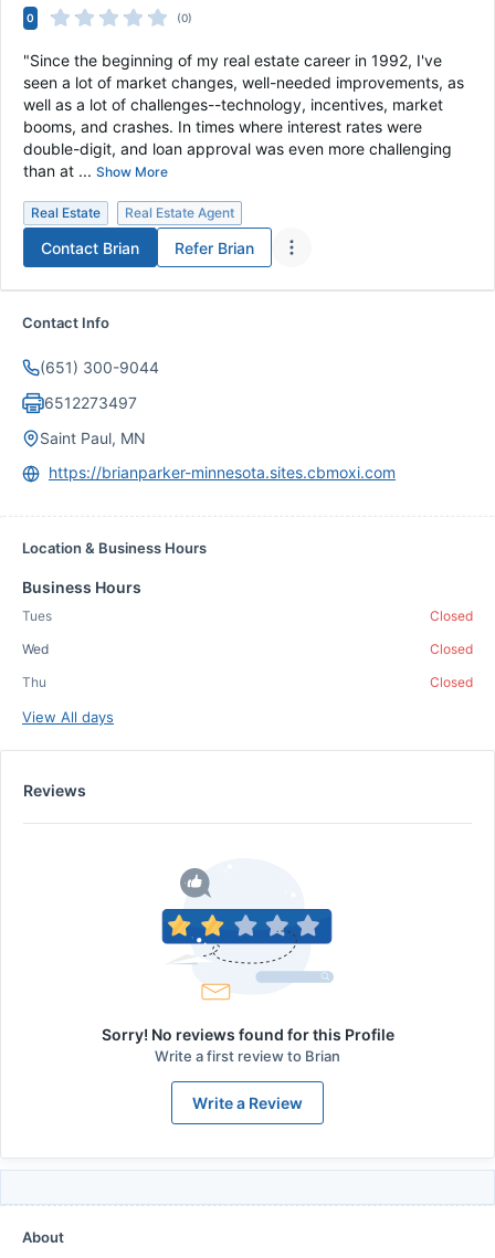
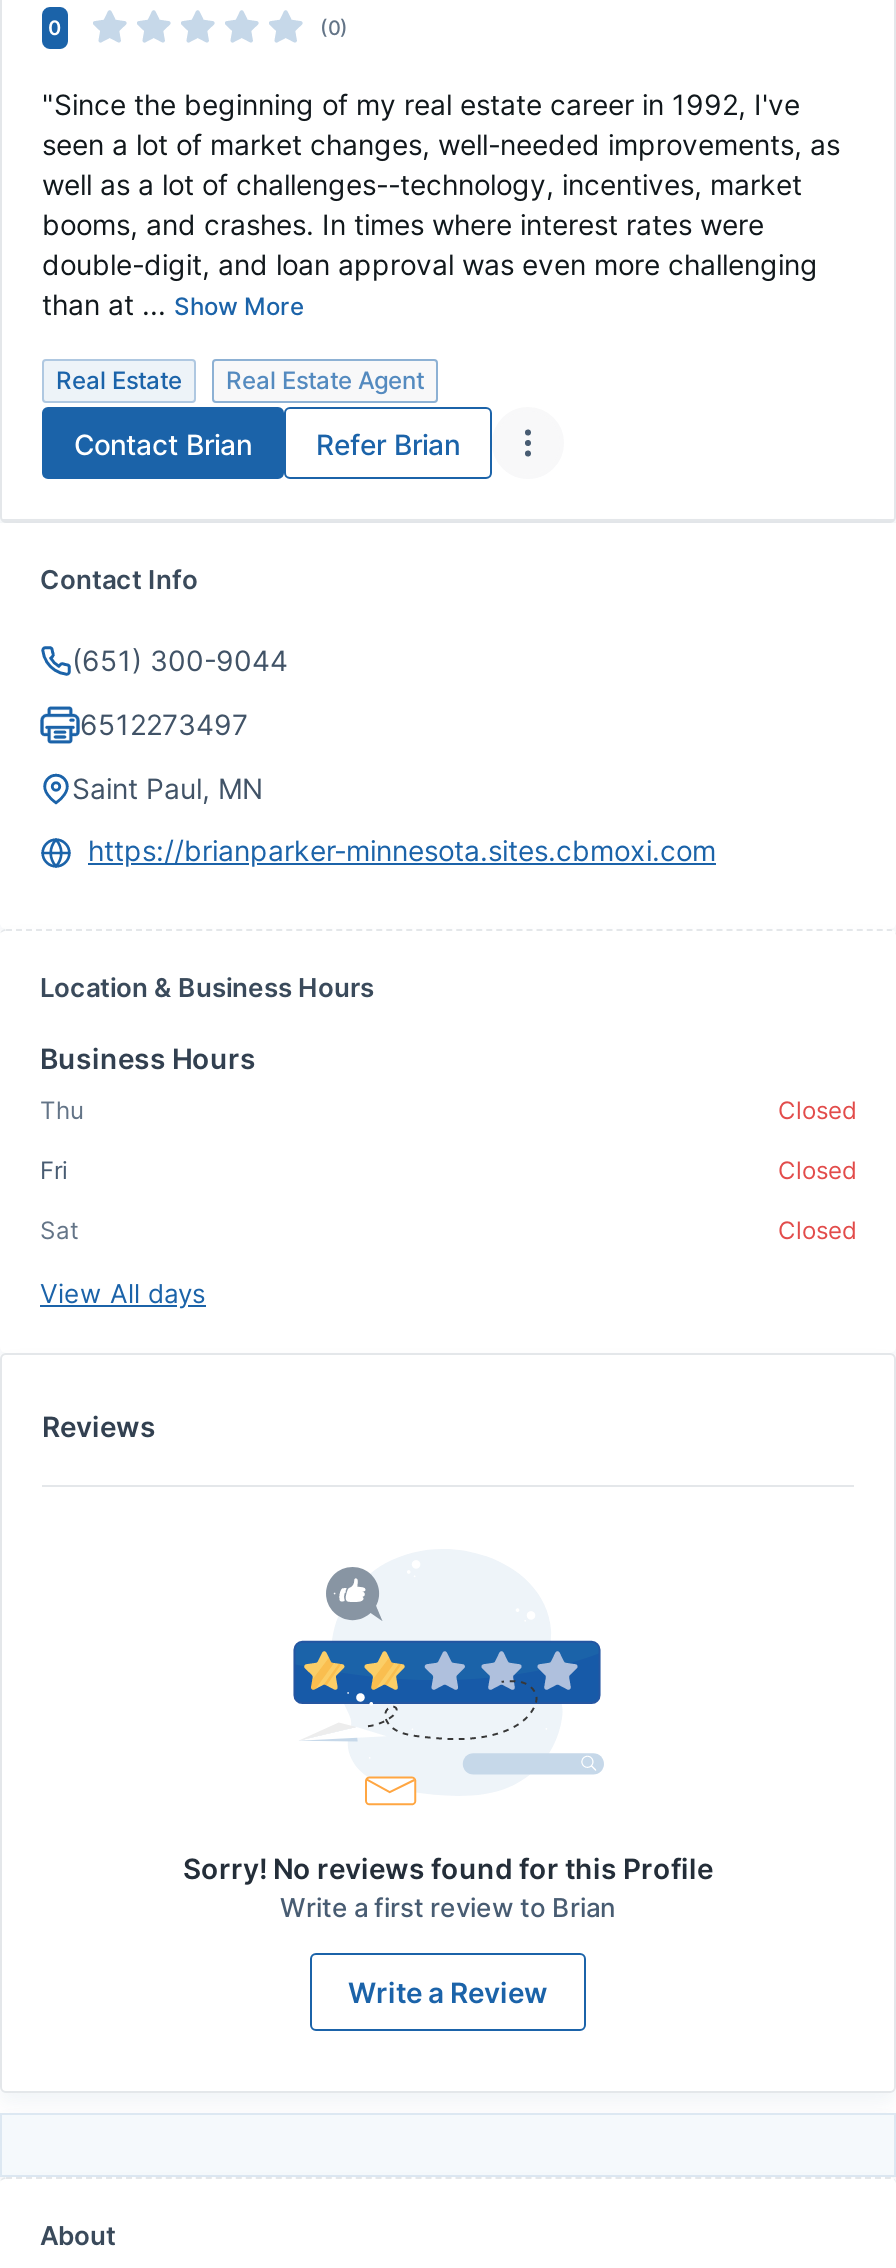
[22,607,52,624] Tues -> none
[22,641,49,657] Wed -> [40,1155,68,1185] Fri
moved [22,674,46,690] -> [40,1095,84,1125]: Thu
none -> [40,1215,78,1245] Sat

